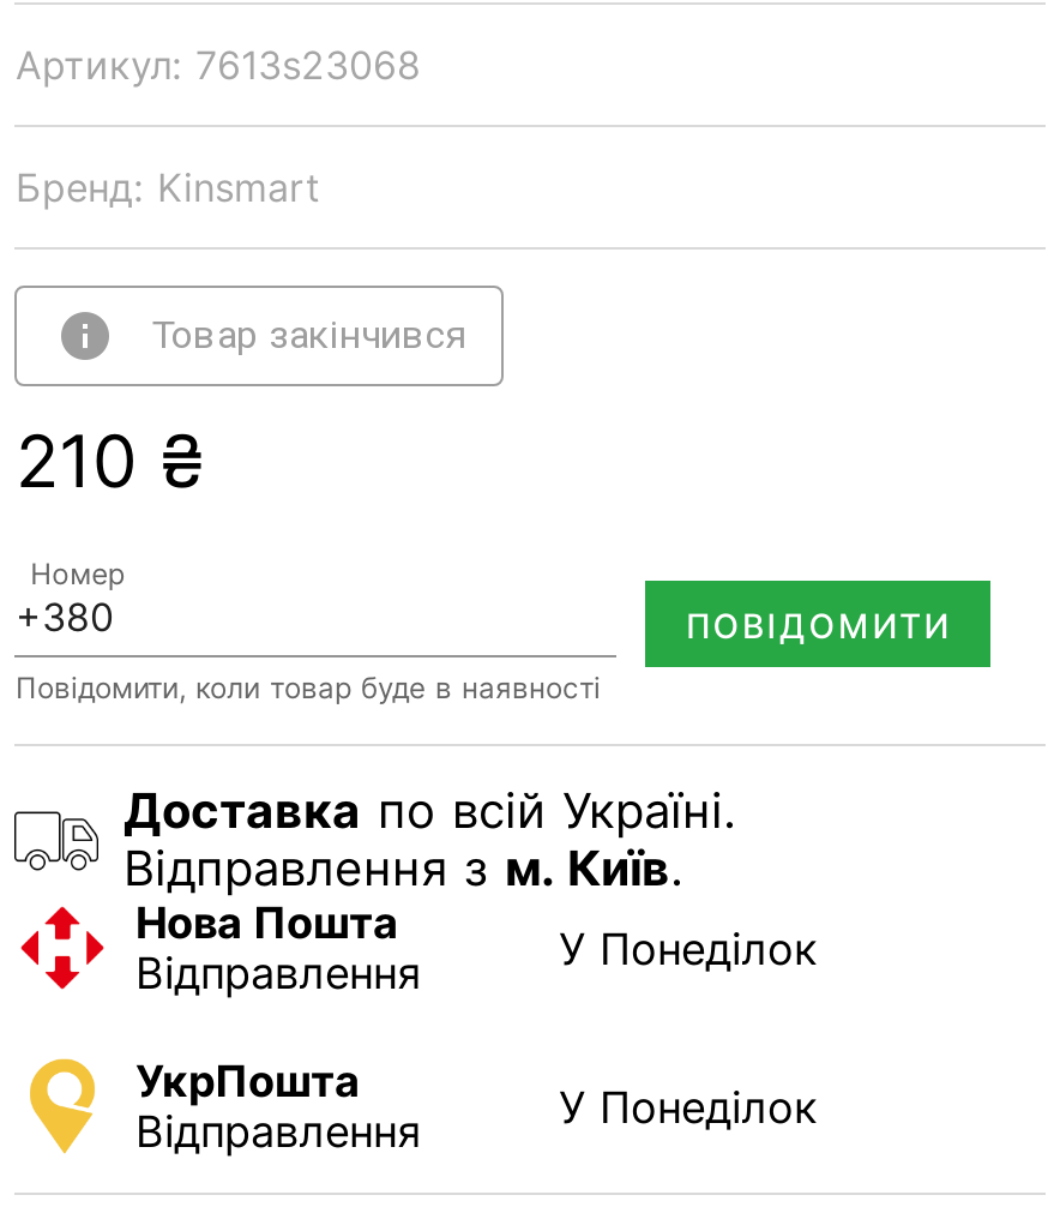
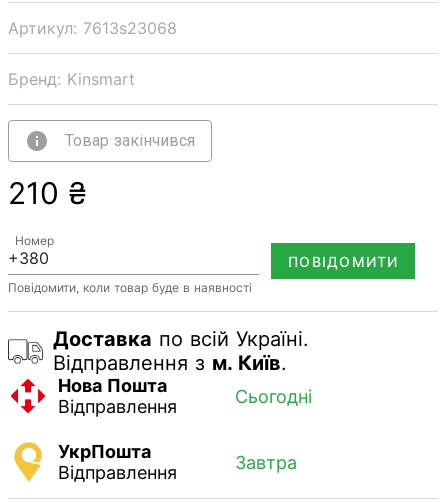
[559,923,818,973] У Понеділок -> [235,385,312,406] Сьогодні
[559,1081,818,1131] У Понеділок -> [235,451,297,472] Завтра

